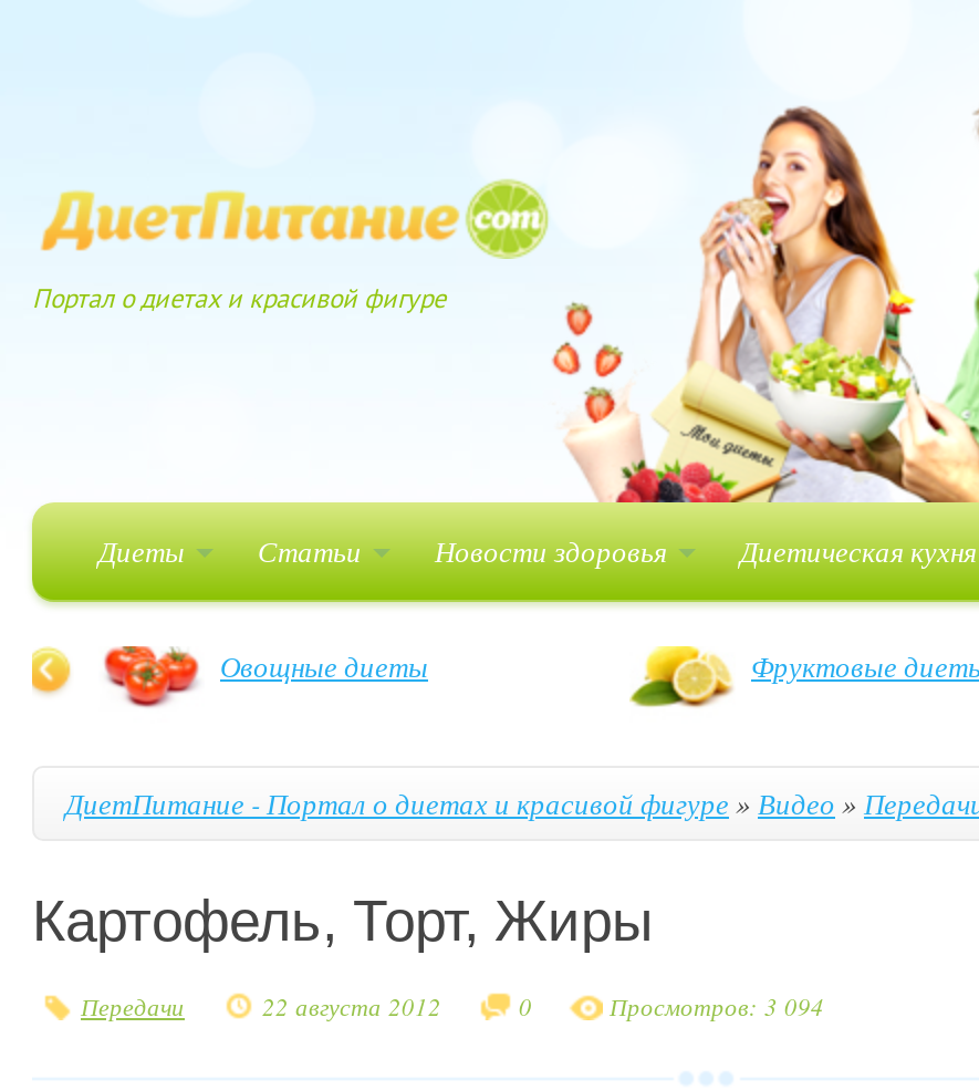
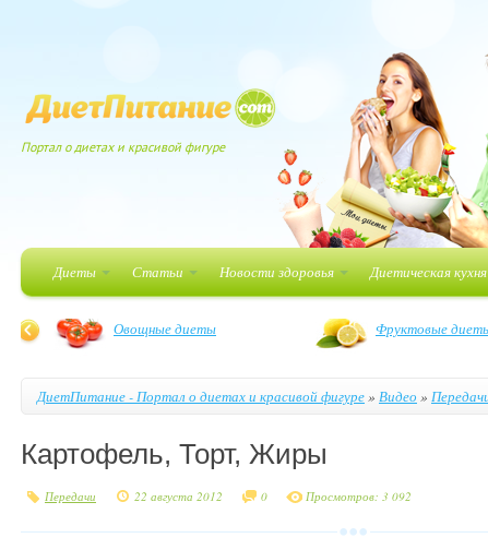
[610,989,824,1022] Просмотров: 3 094 -> [306,488,412,504] Просмотров: 3 092

